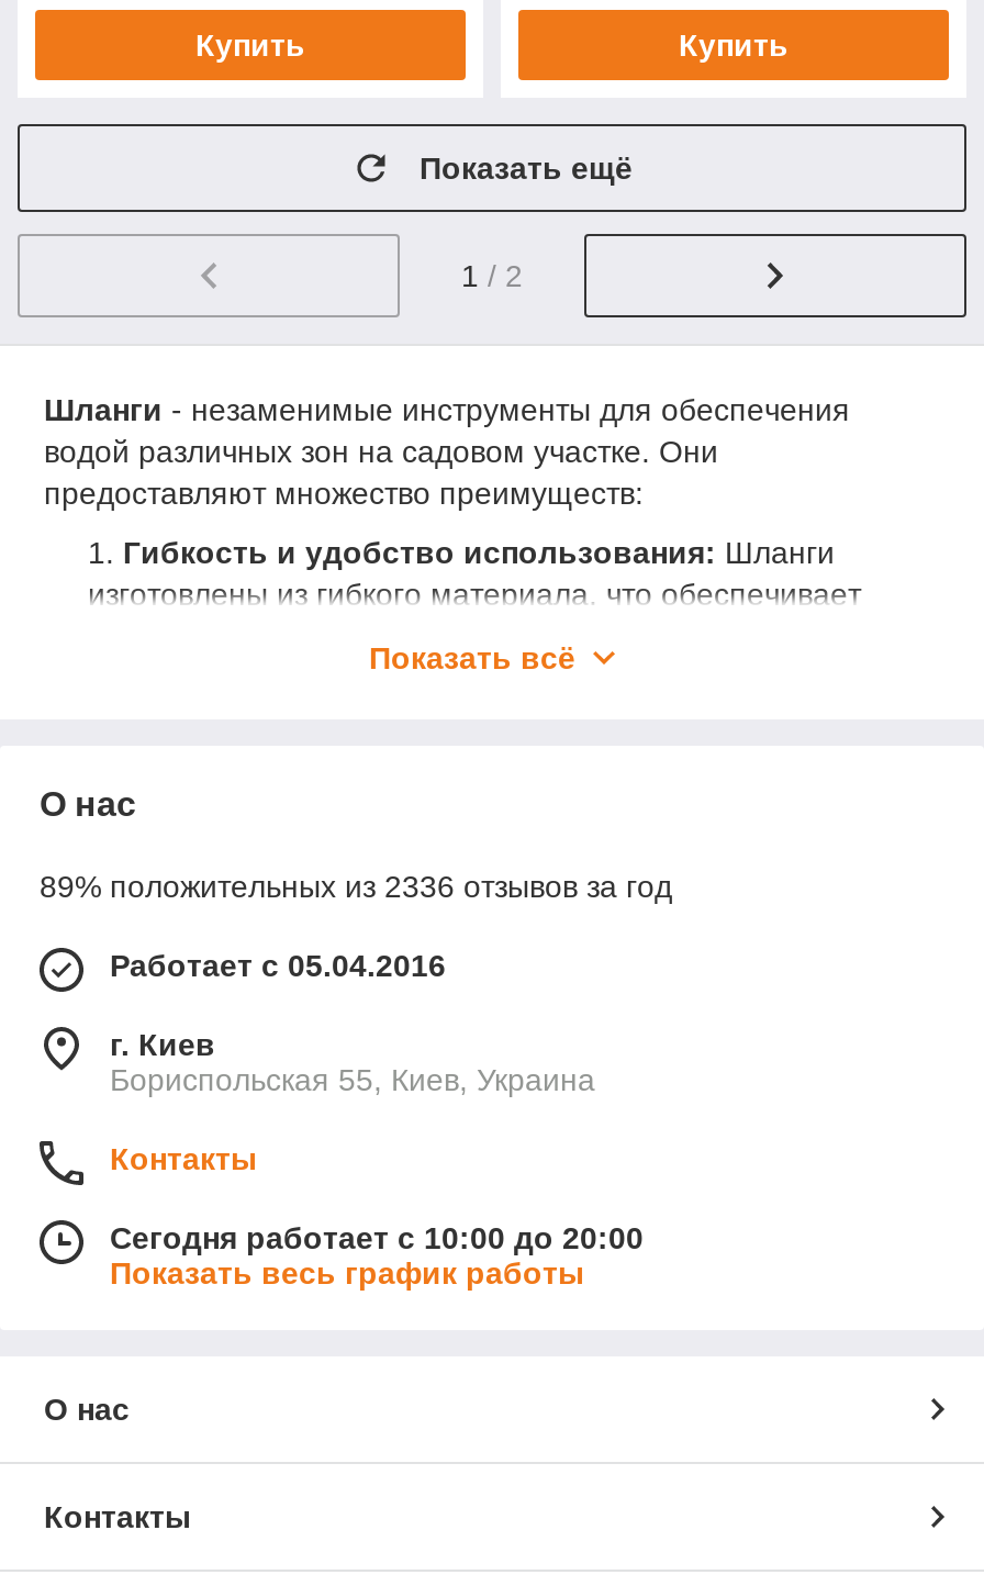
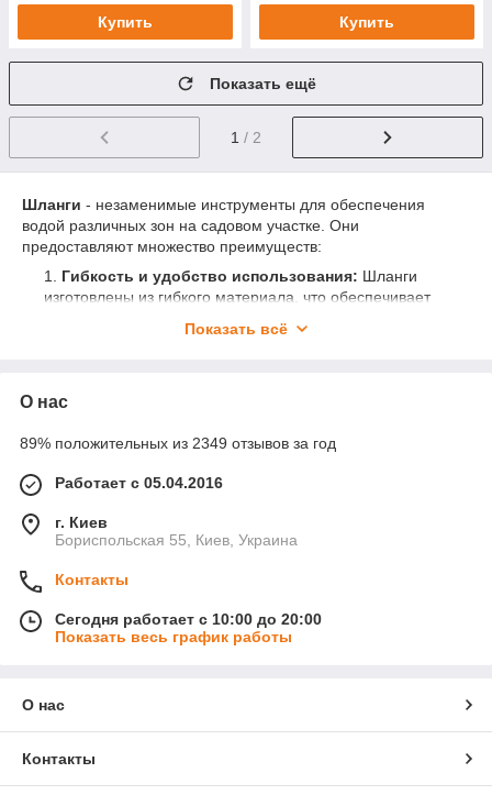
[40,869,672,904] 89% положительных из 2336 отзывов за год -> [20,434,336,452] 89% положительных из 2349 отзывов за год

